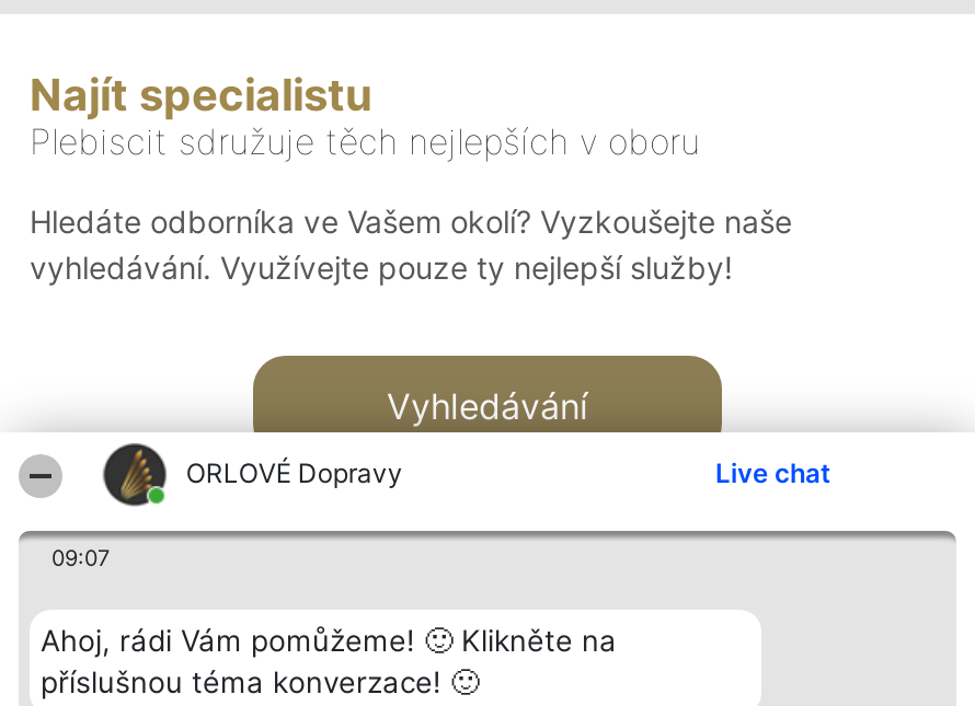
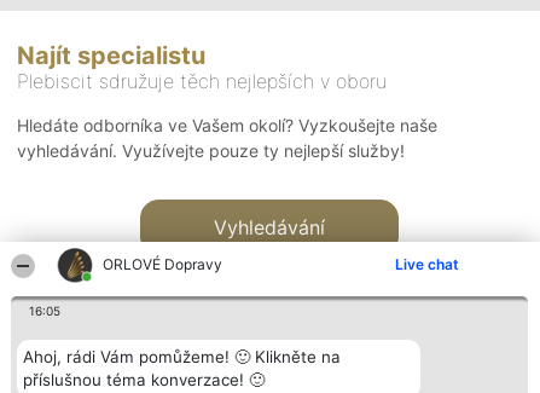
[51,544,111,570] 09:07 -> [29,304,60,318] 16:05

